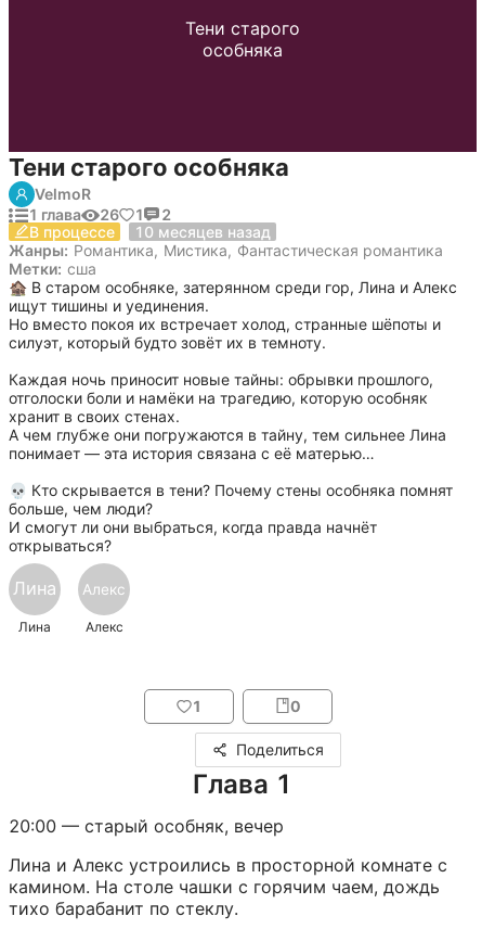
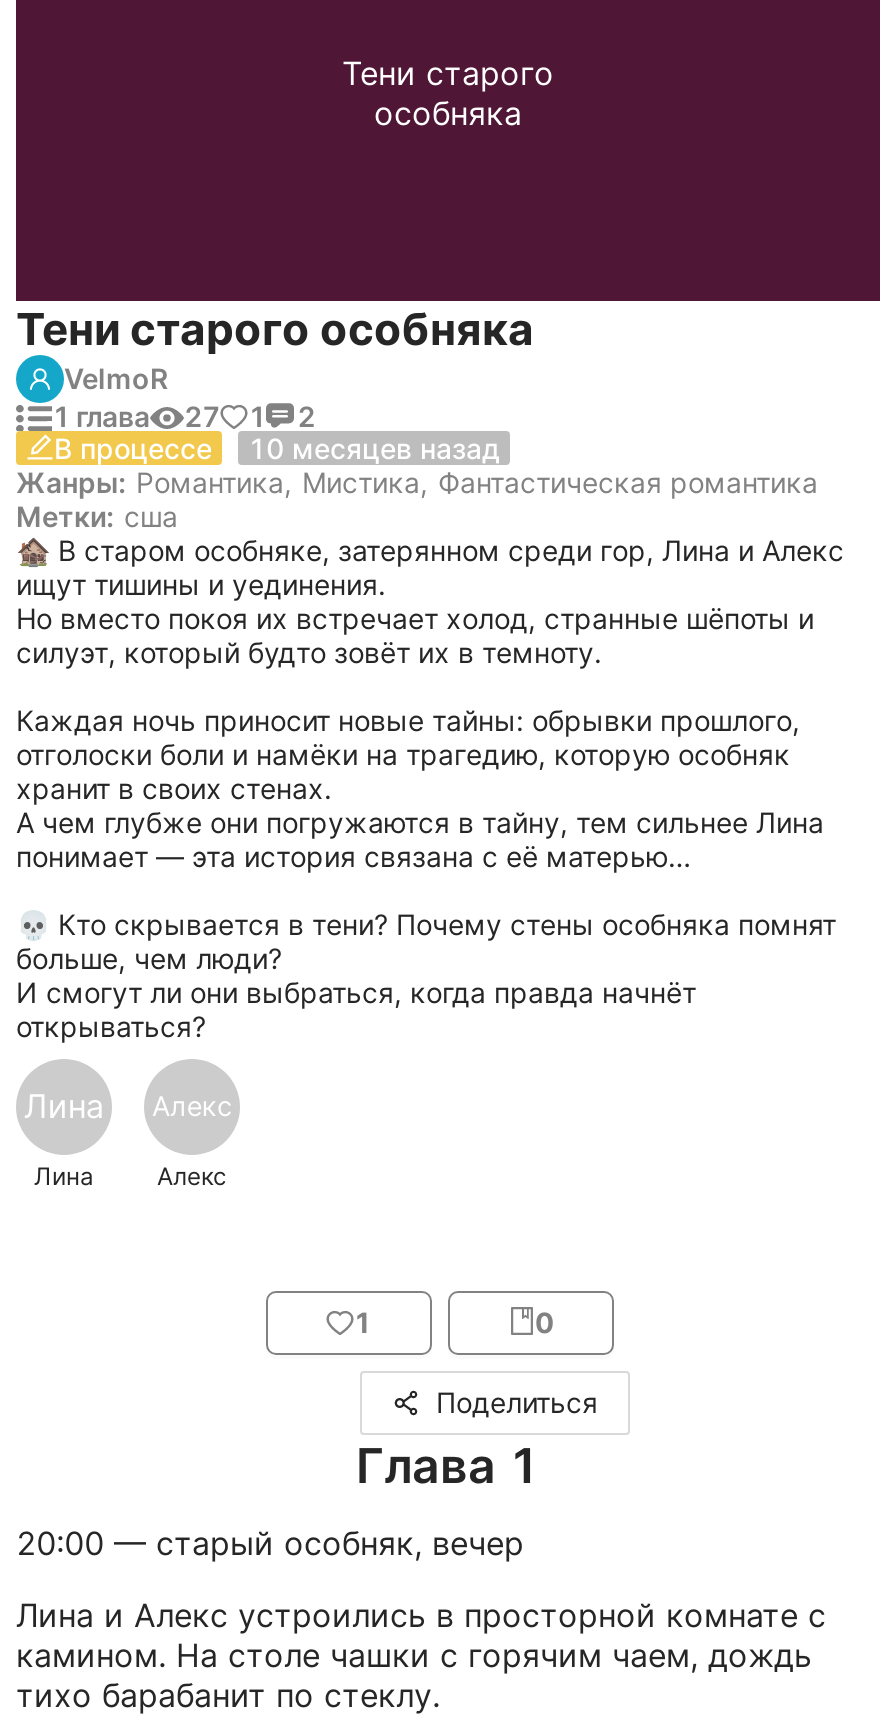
[28,205,171,224] 1 глава 26 1 2 -> [52,399,315,433] 1 глава 27 1 2

